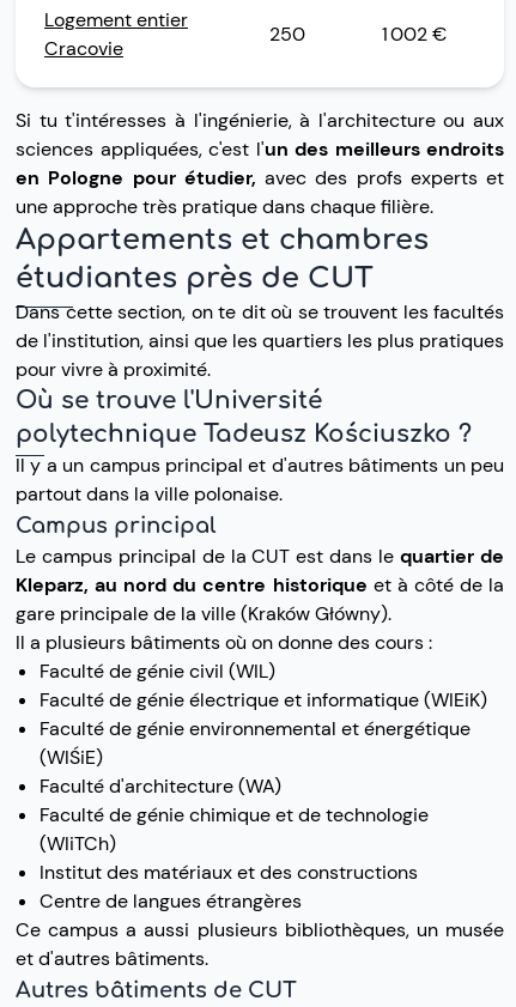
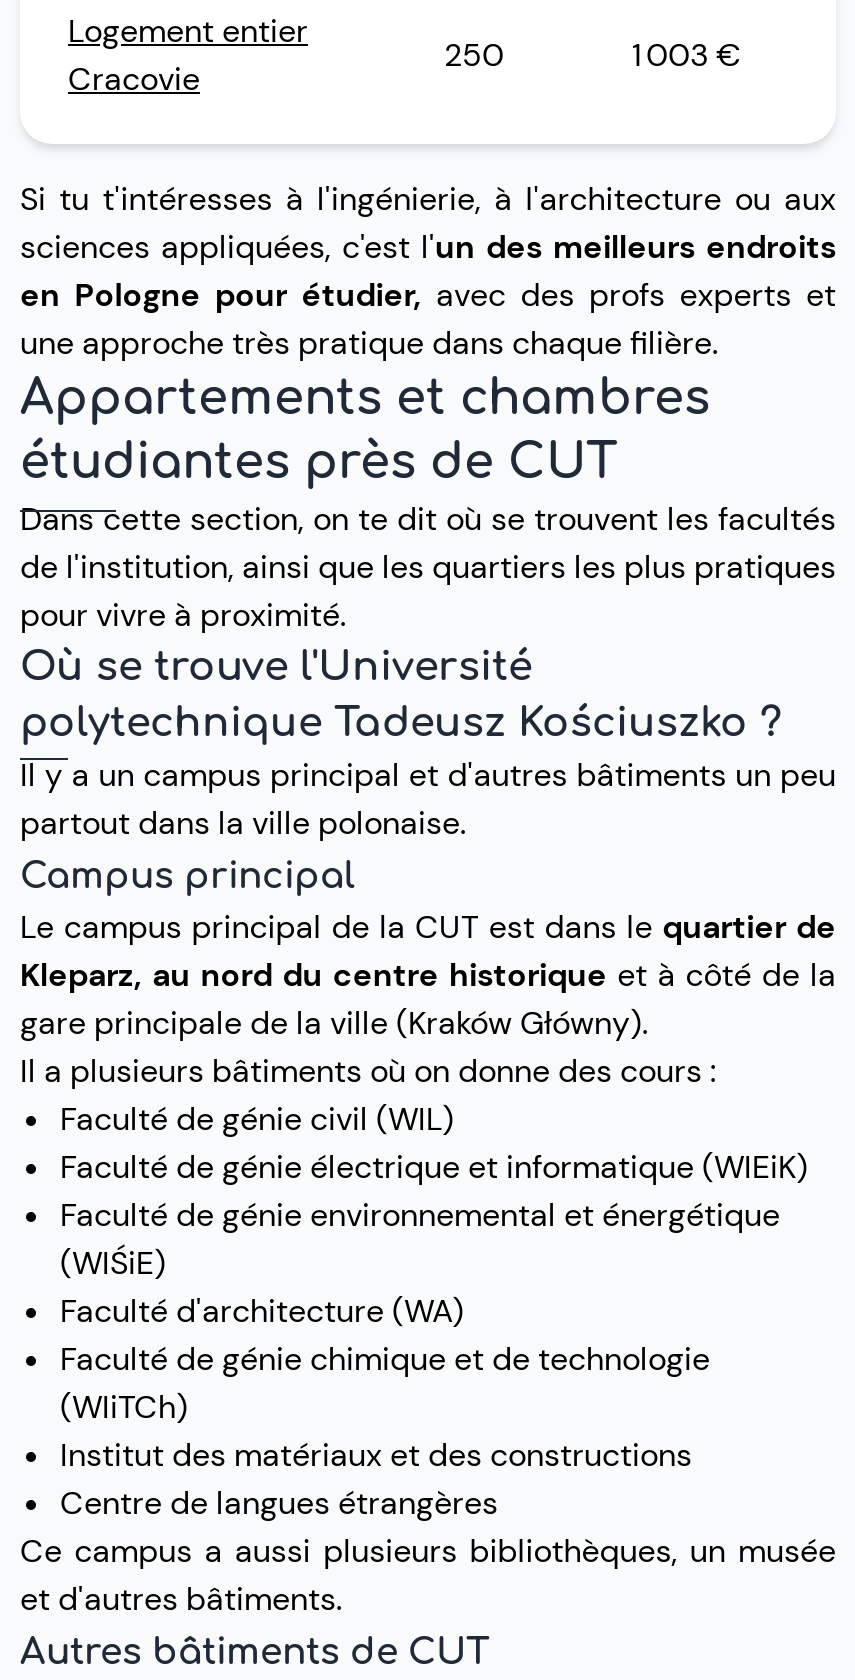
[382,22,447,47] 1 002 € -> [632,34,740,76] 1 003 €

